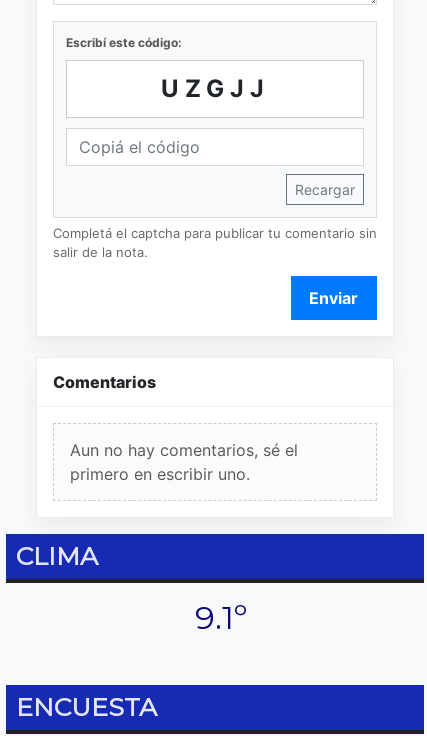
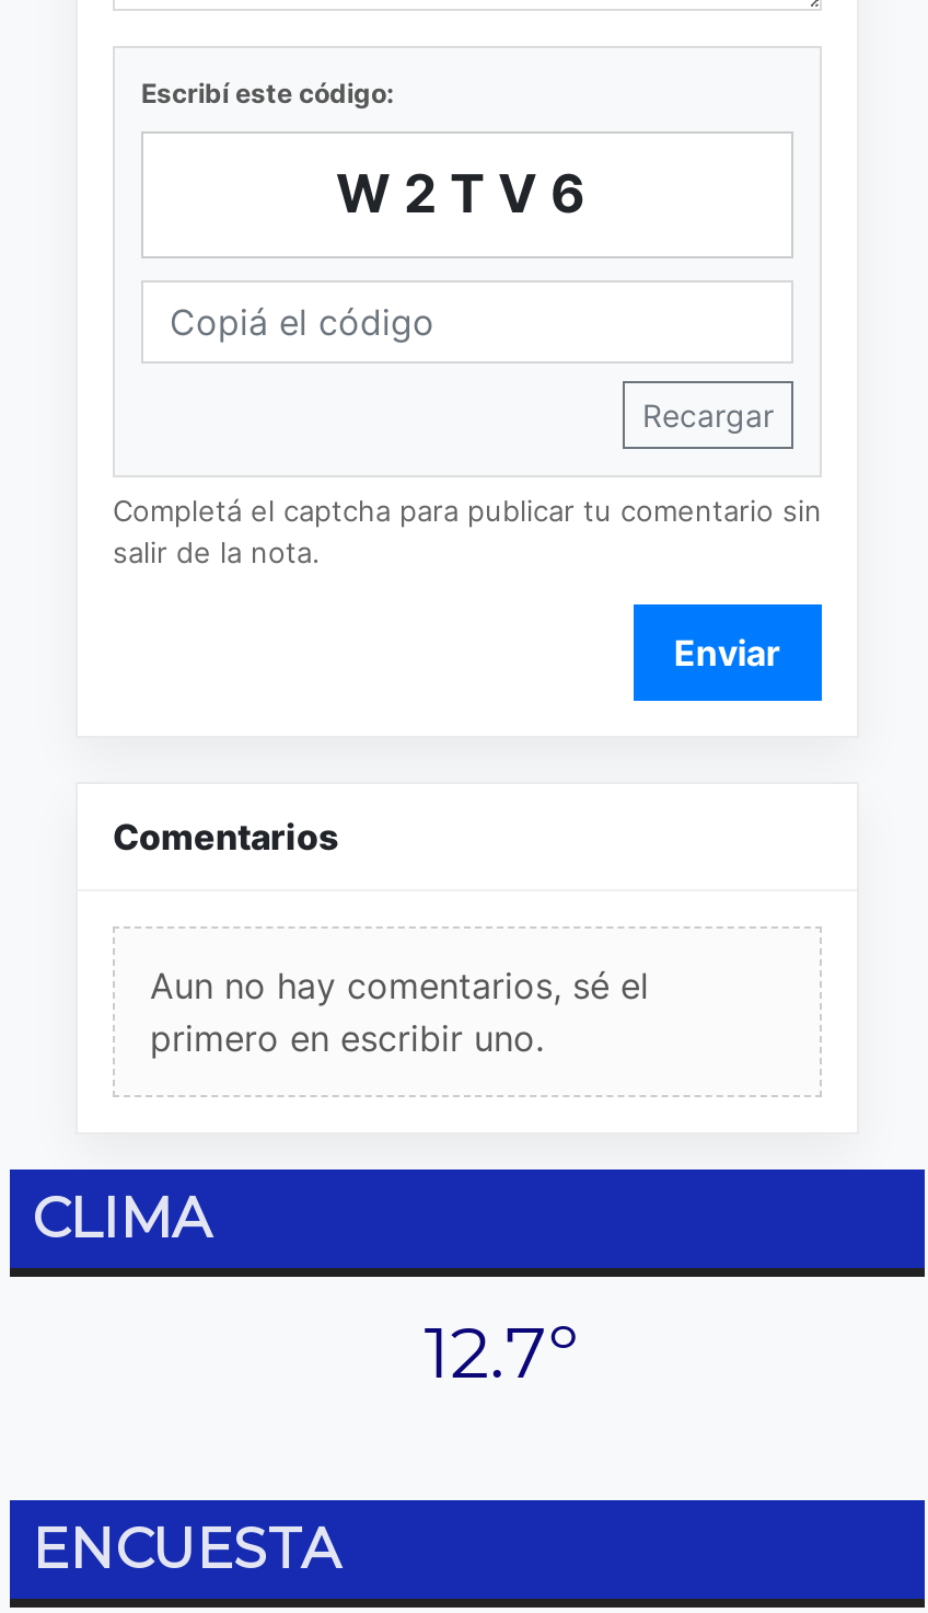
[160,74,269,103] UZGJJ -> [336,162,599,226] W2TV6
[195,598,247,637] 9.1º -> [424,1309,577,1394] 12.7º

